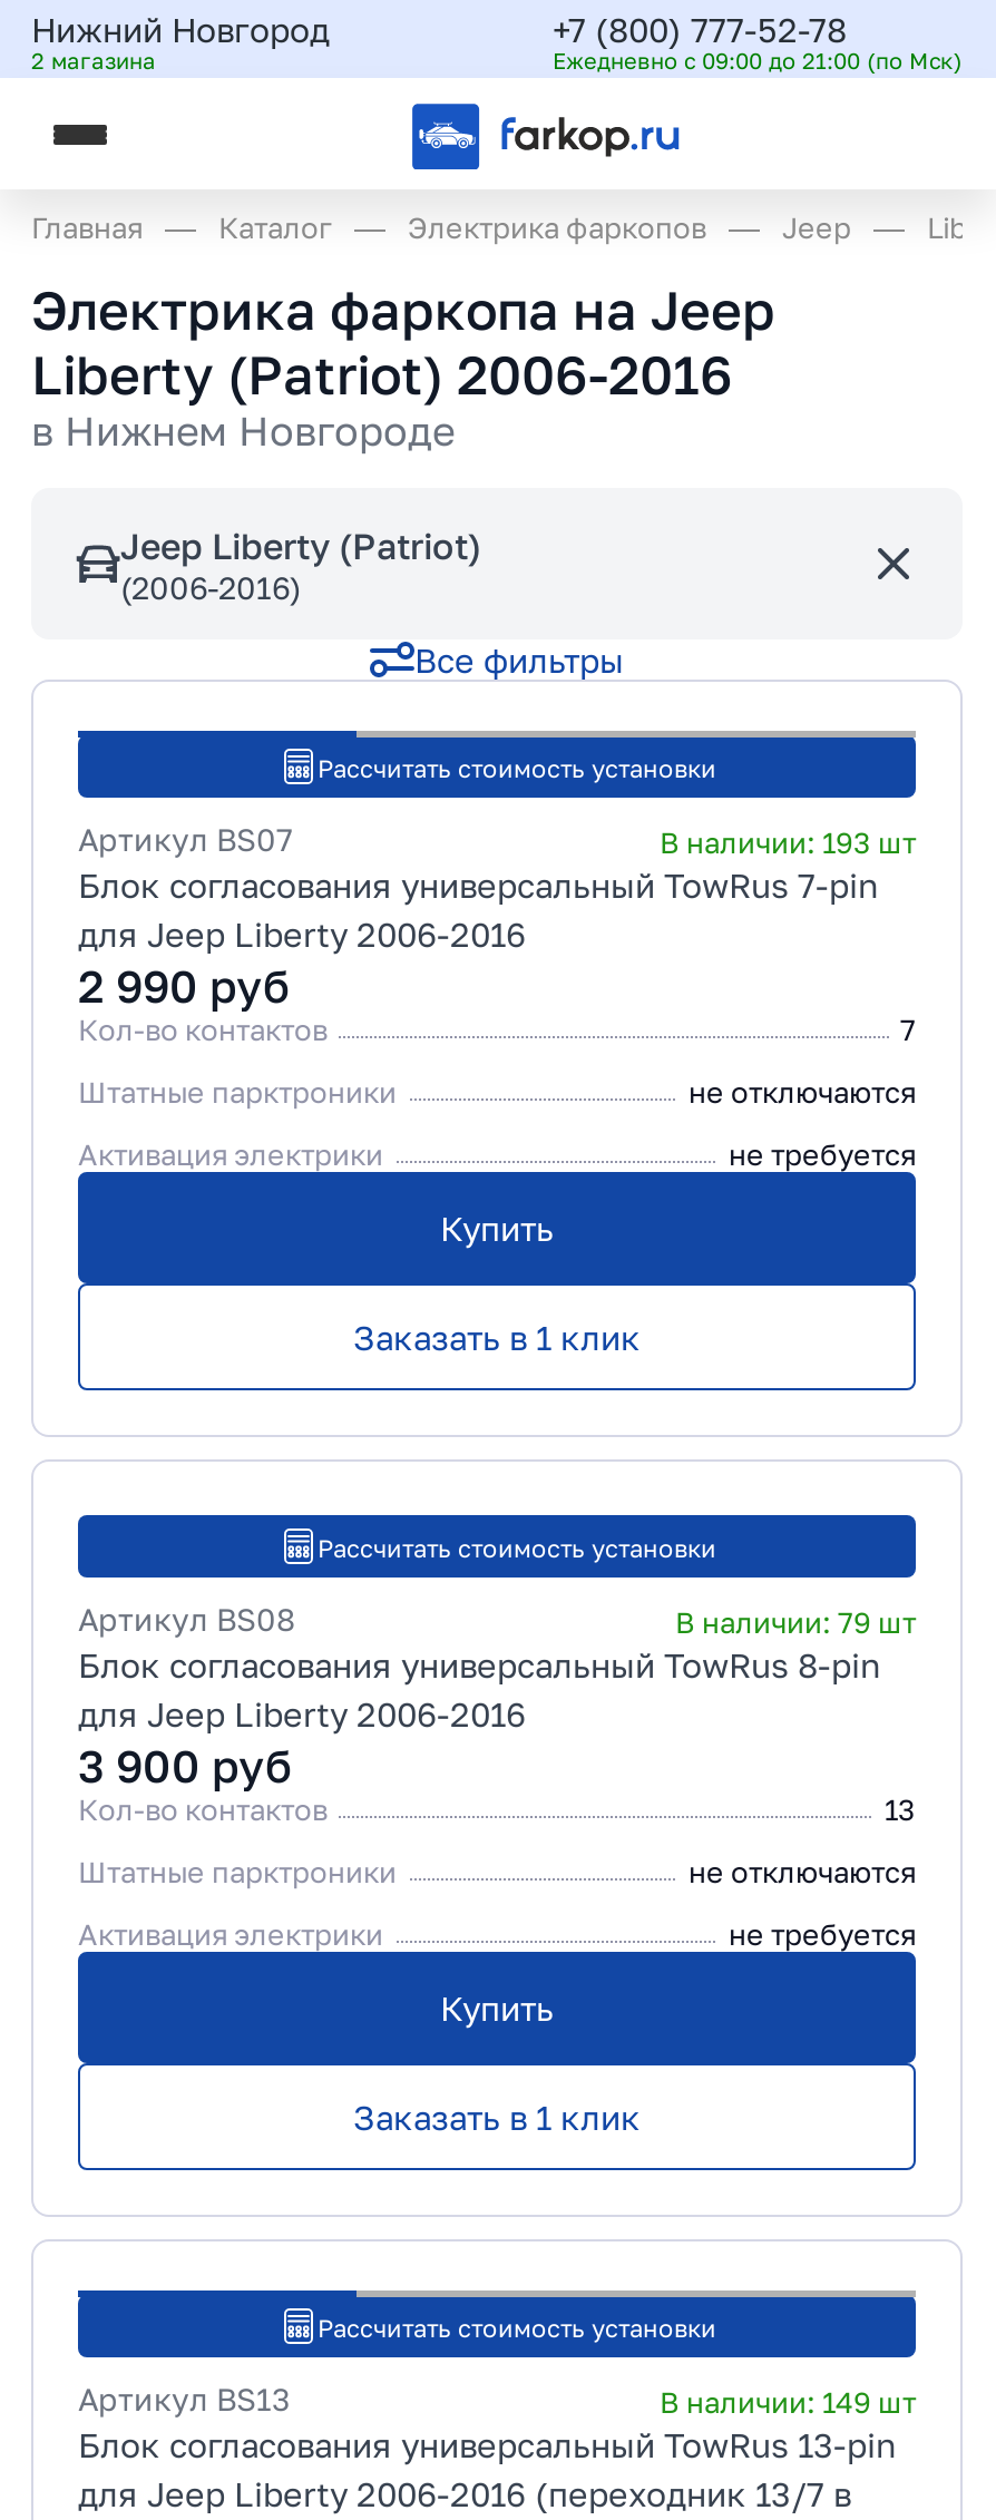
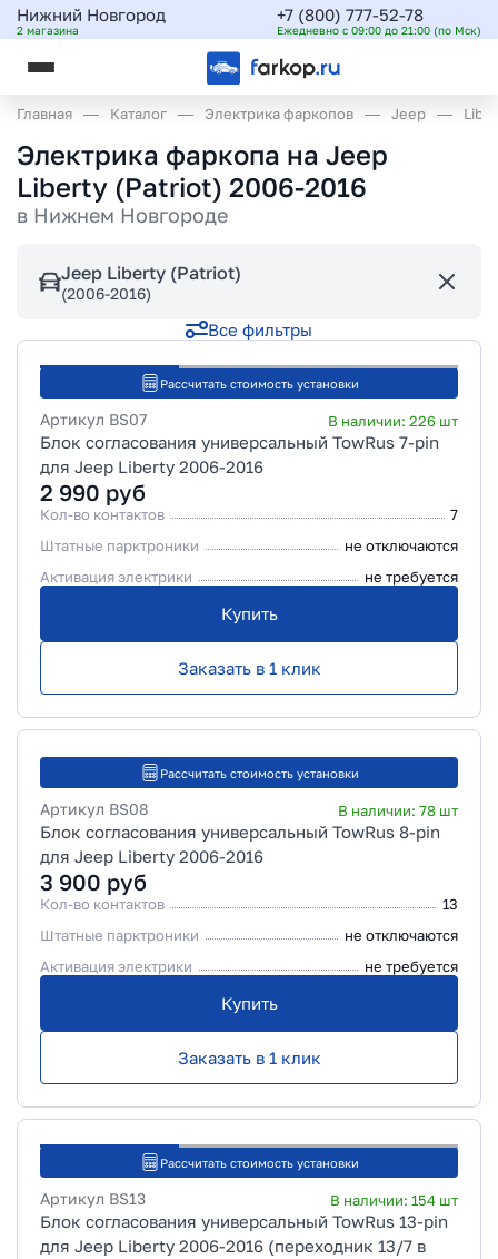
[660,824,916,860] В наличии: 193 шт -> [328,412,458,430] В наличии: 226 шт
[675,1604,916,1640] В наличии: 79 шт -> [338,801,458,819] В наличии: 78 шт
[660,2384,916,2420] В наличии: 149 шт -> [330,1191,458,1209] В наличии: 154 шт

